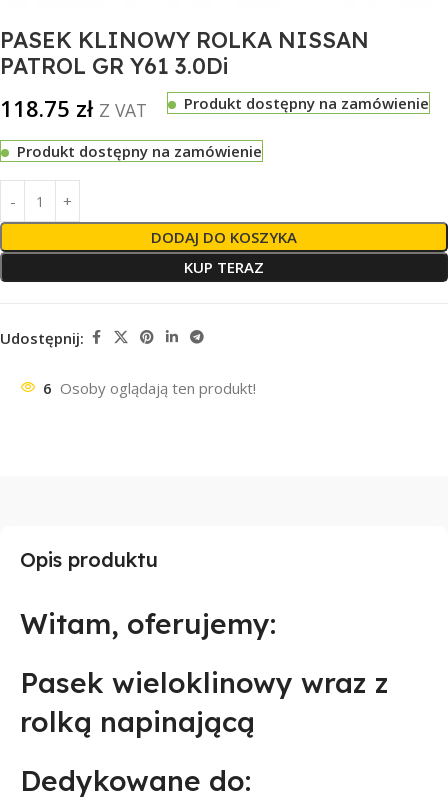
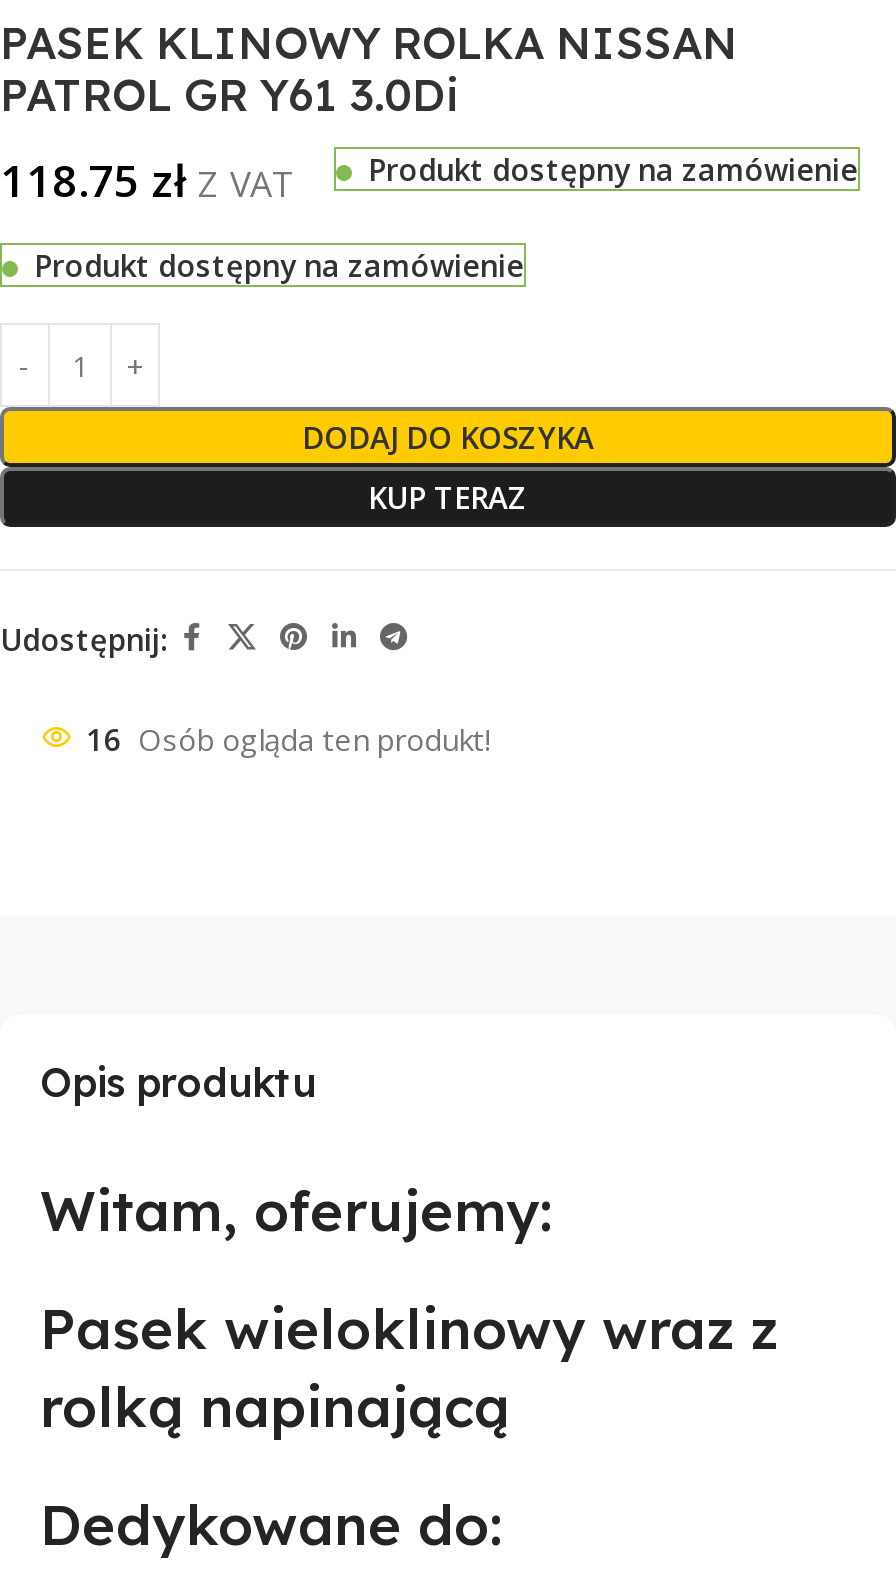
[43,378,256,398] 6 Osoby oglądają ten produkt! -> [86,719,490,759] 16 Osób ogląda ten produkt!

